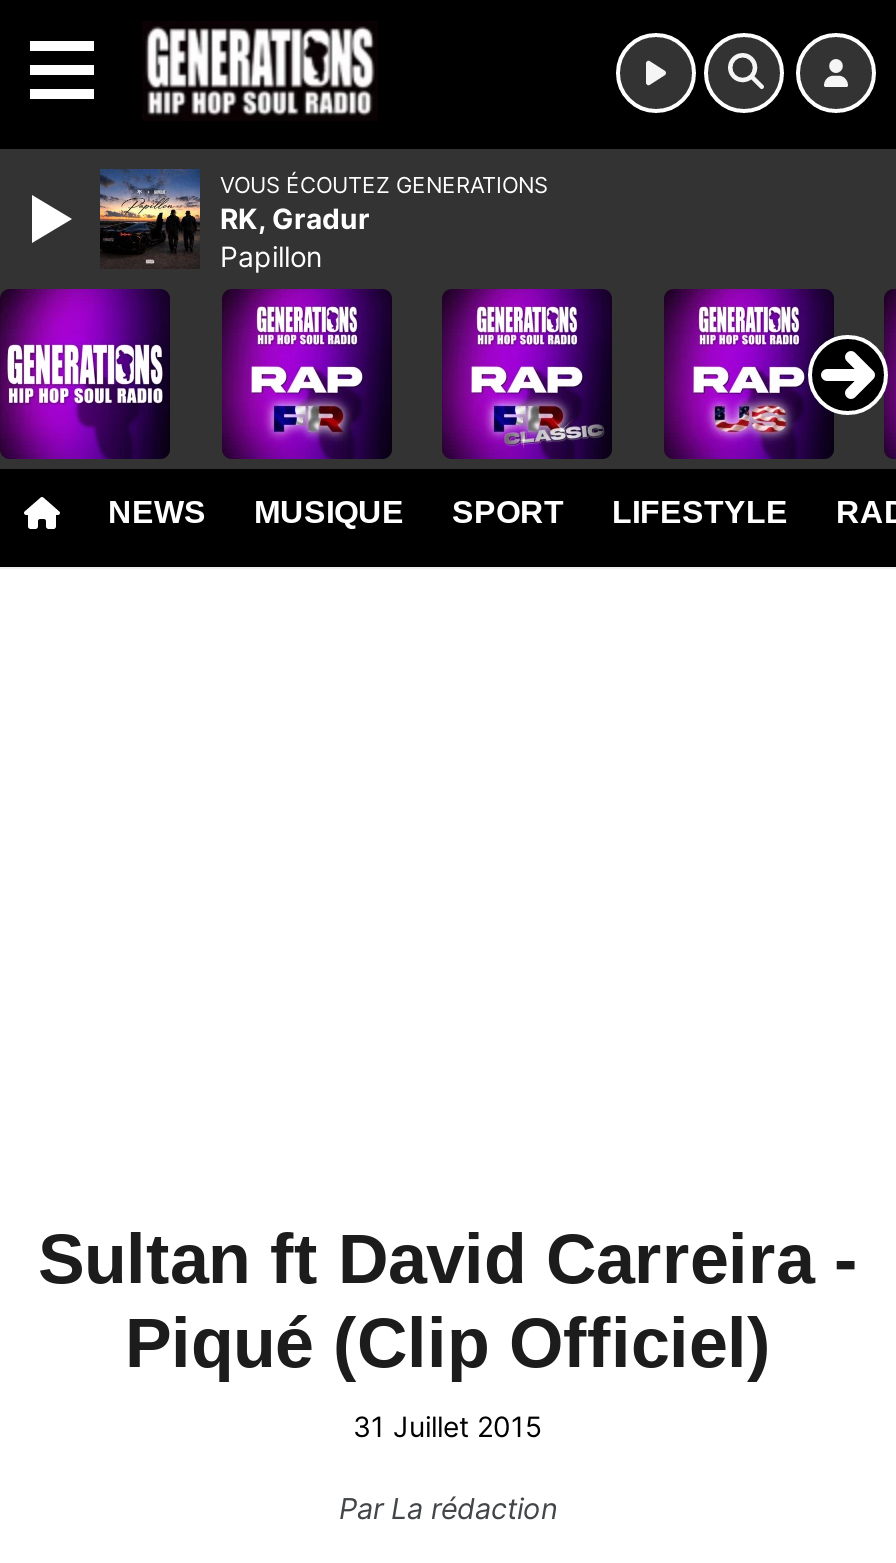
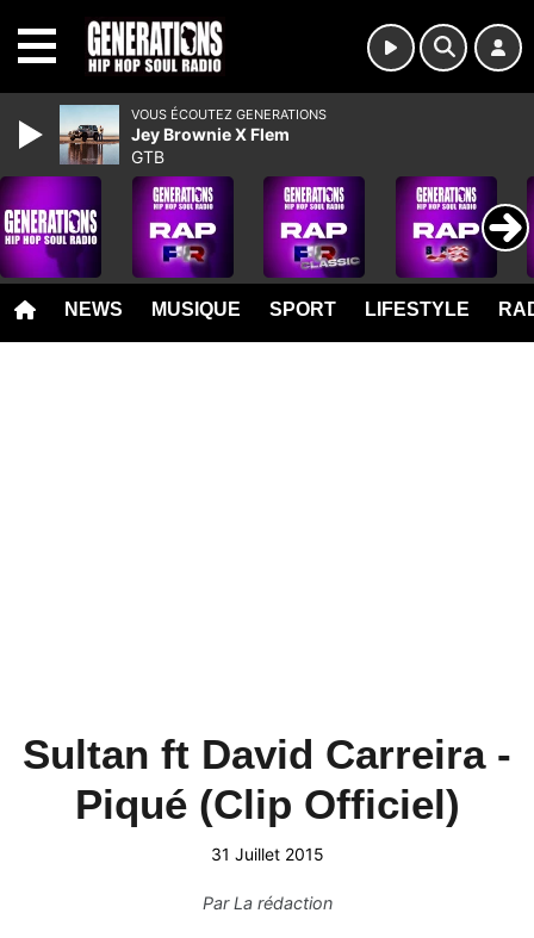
[100,169,370,273] [image] | RK, Gradur | Papillon -> [58,104,290,167] [image] | Jey Brownie X Flem | GTB

